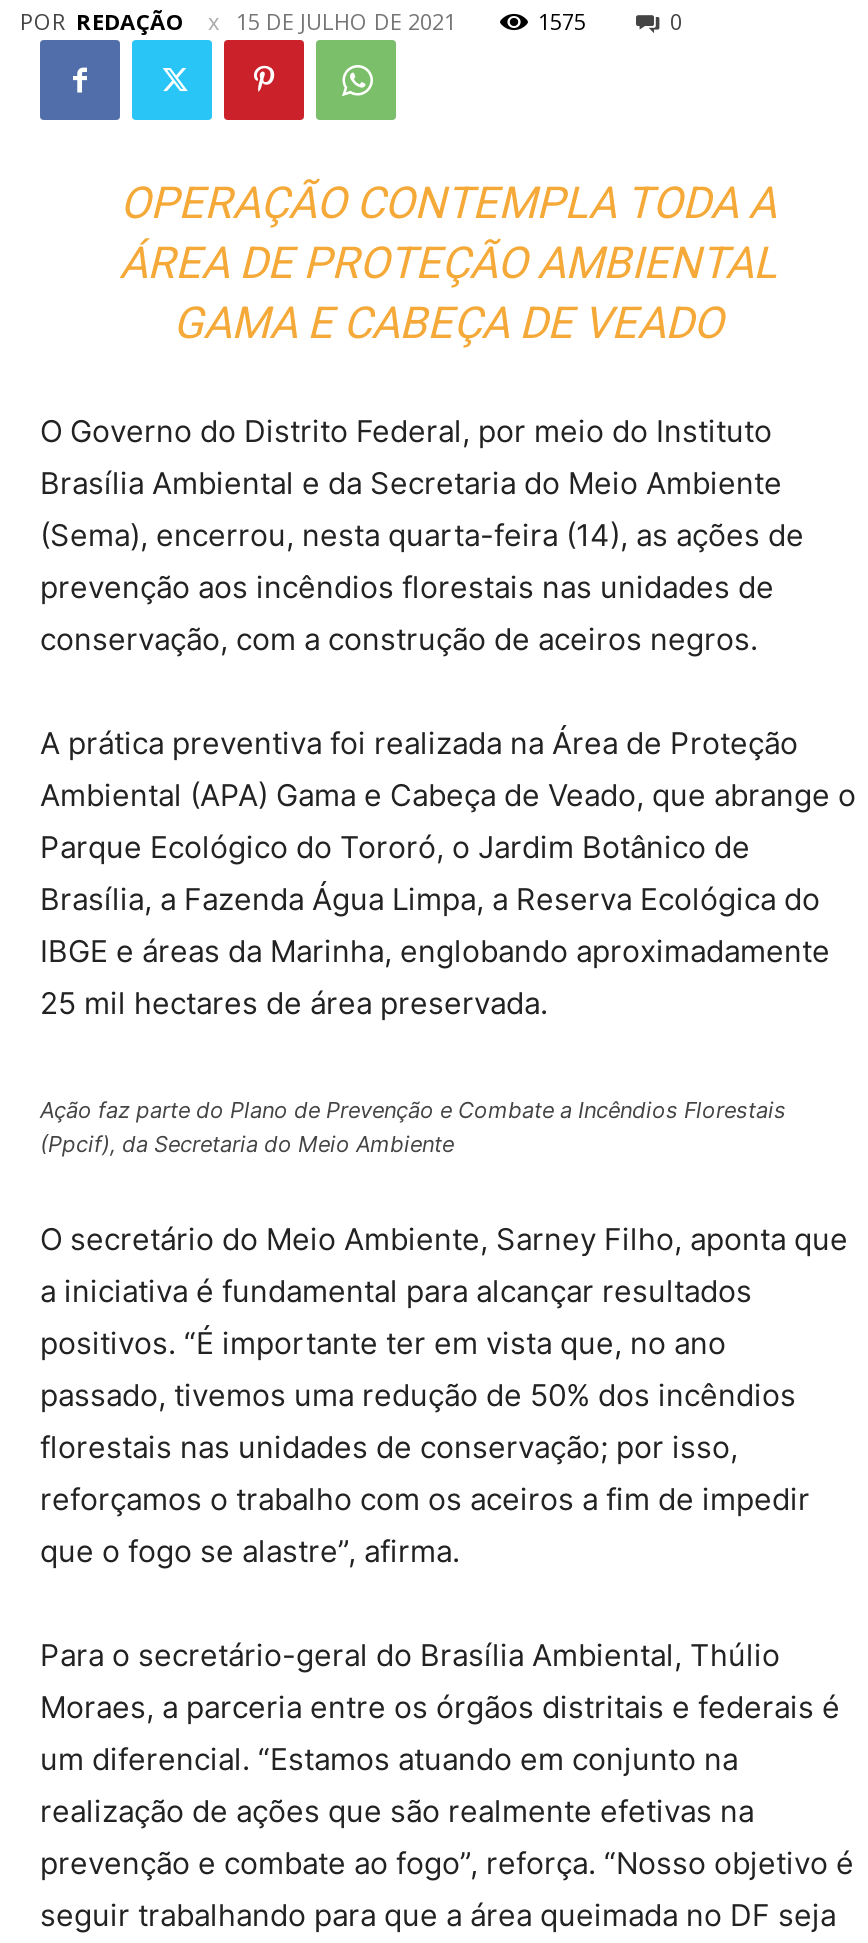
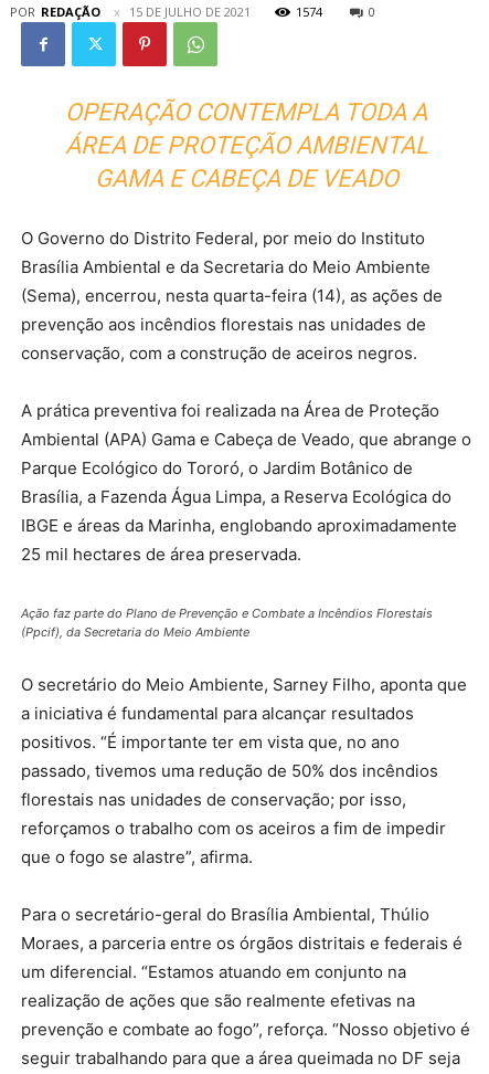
[538,6,586,36] 1575 -> [296,3,322,20] 1574

